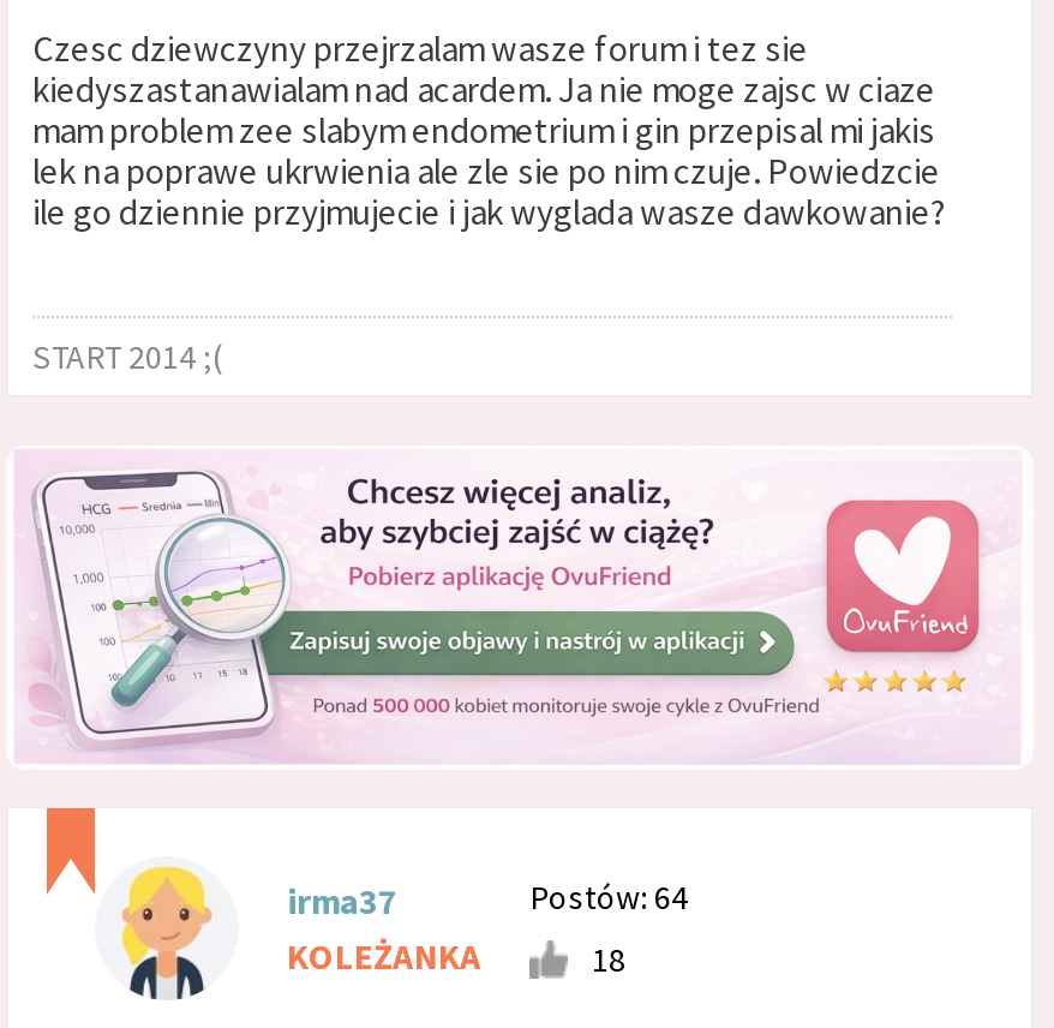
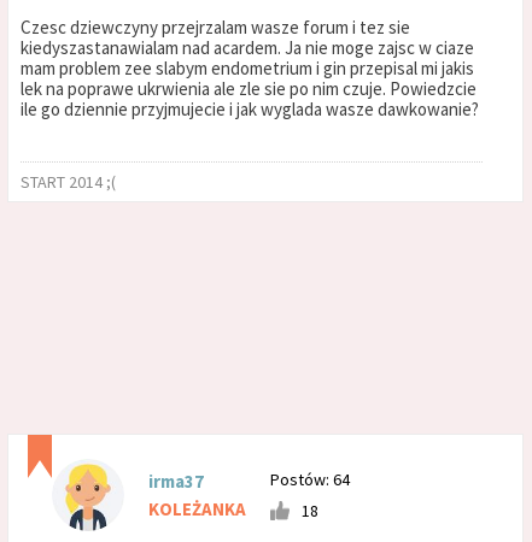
[23,467,986,763] [image] -> none

